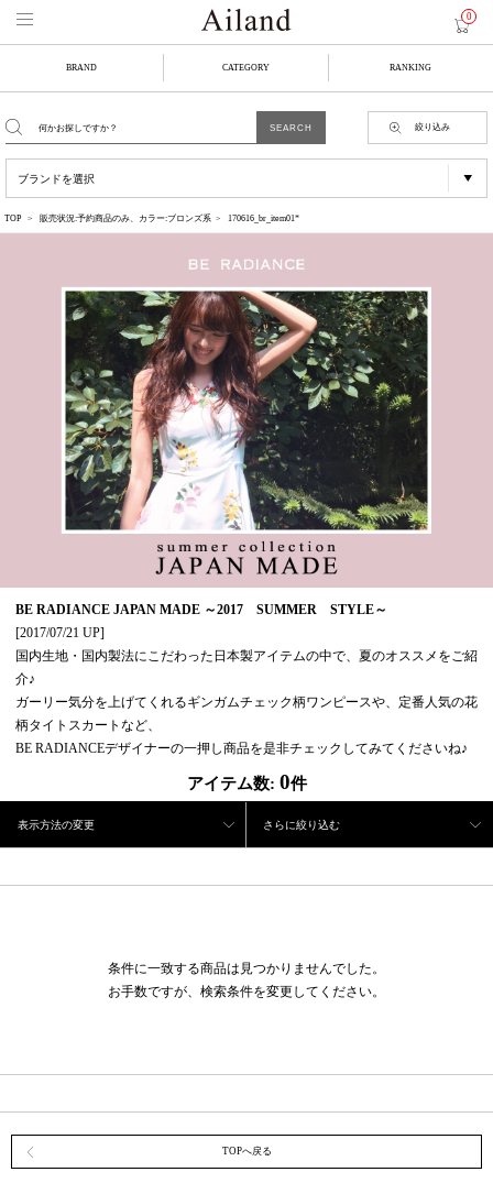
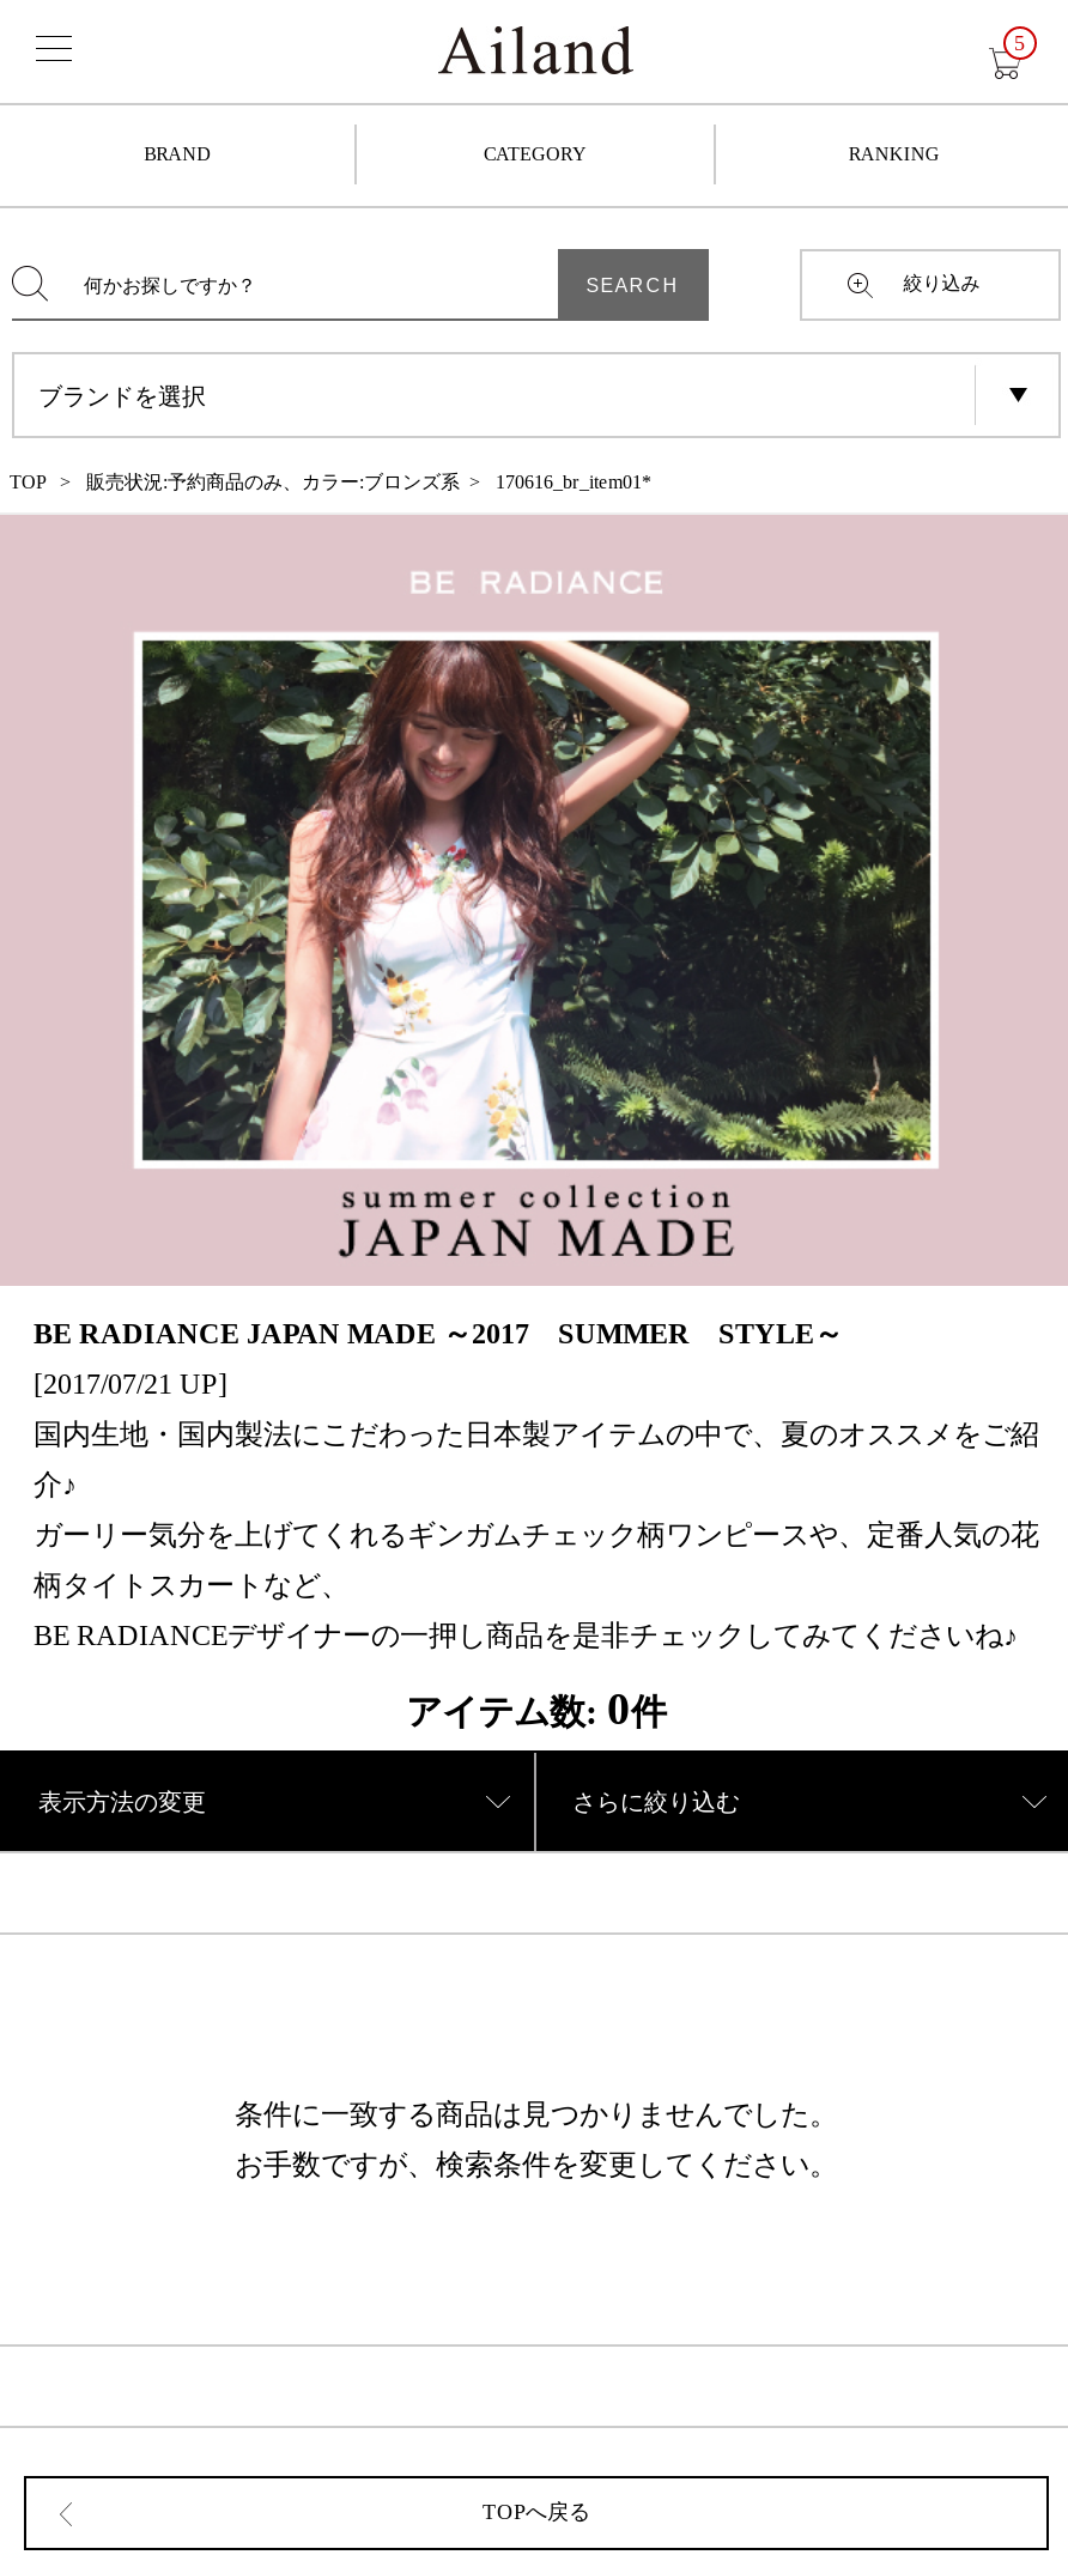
[466,11,472,22] 0 -> [1014,31,1026,55] 5

